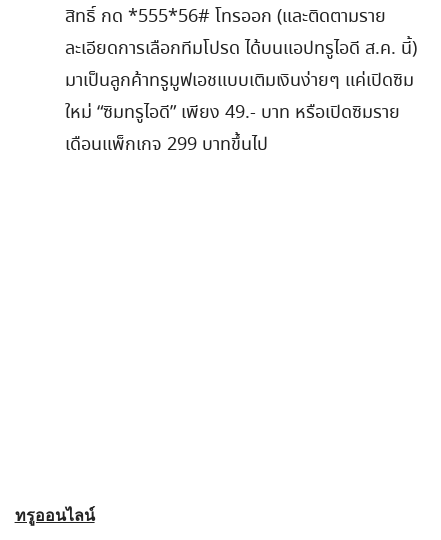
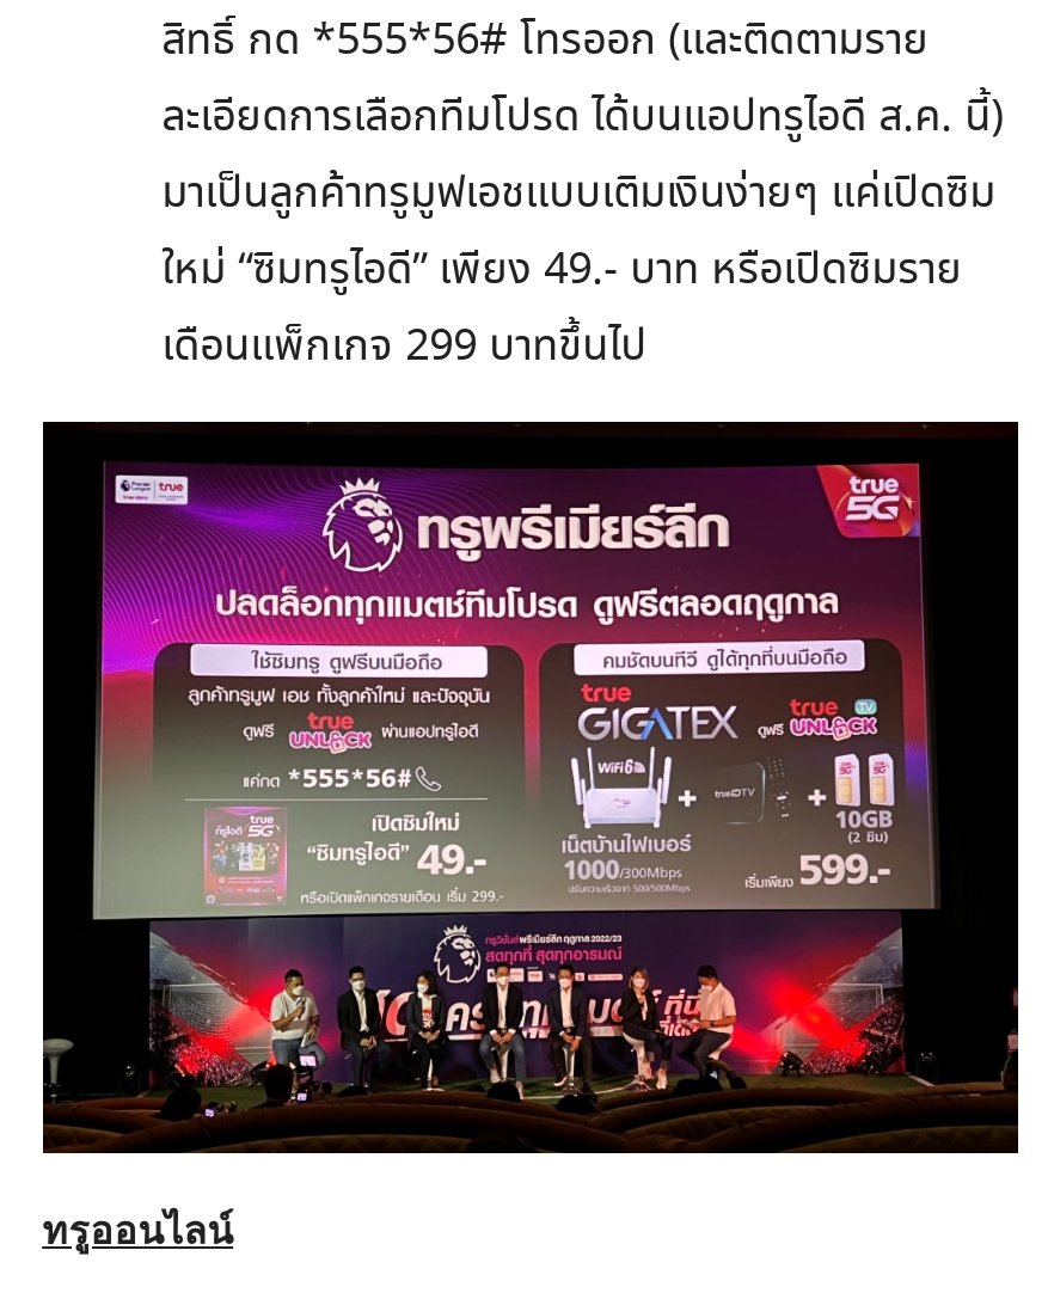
none -> [41,418,1021,1157] [image]

